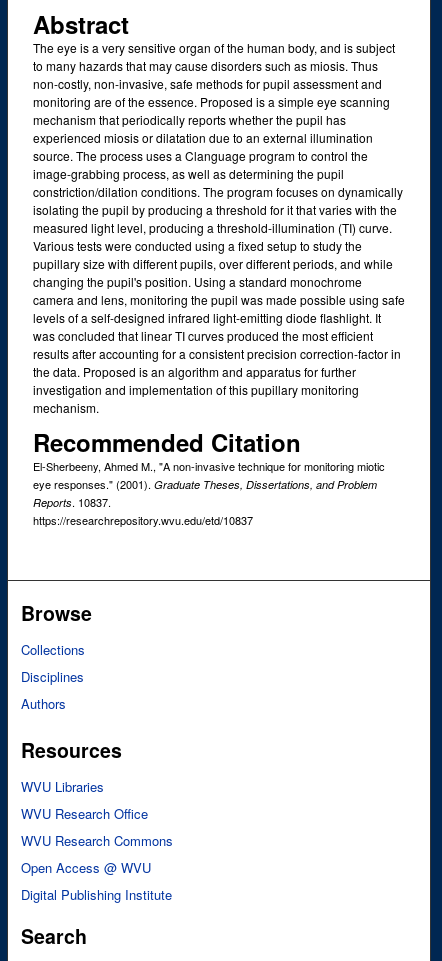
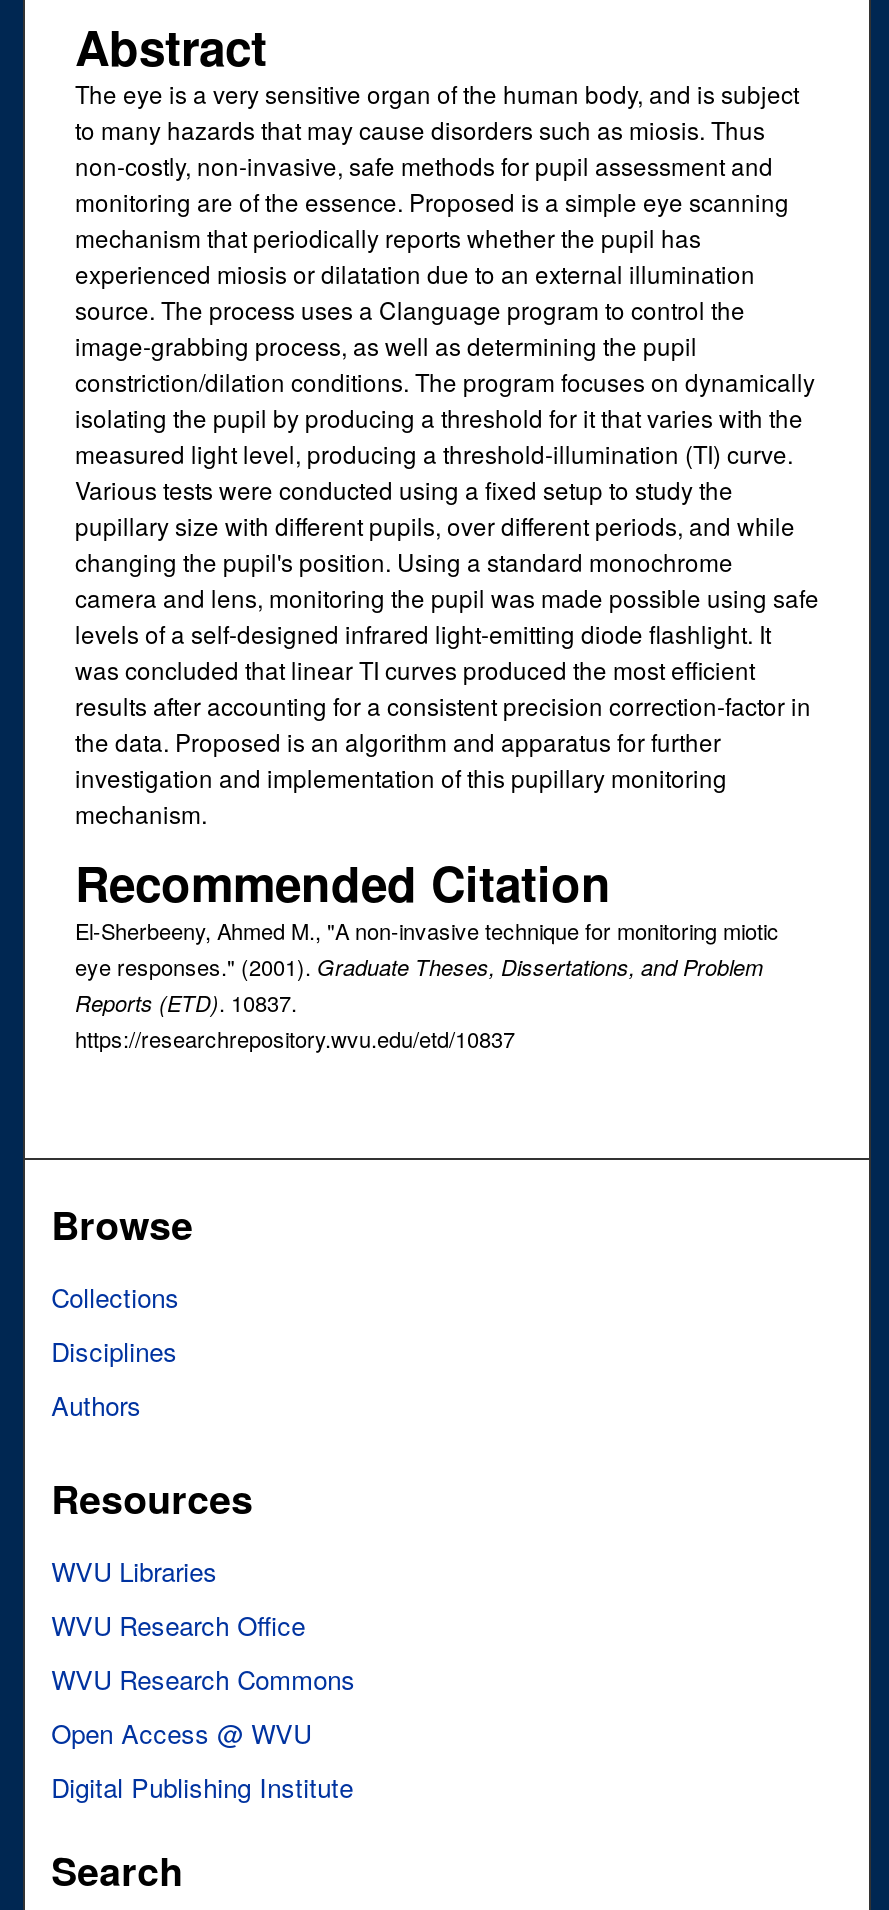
[33,494,111,510] Reports. 10837. -> [75,986,297,1018] Reports (ETD). 10837.

